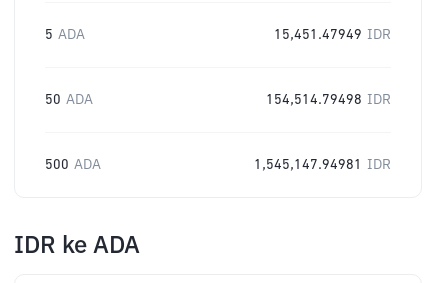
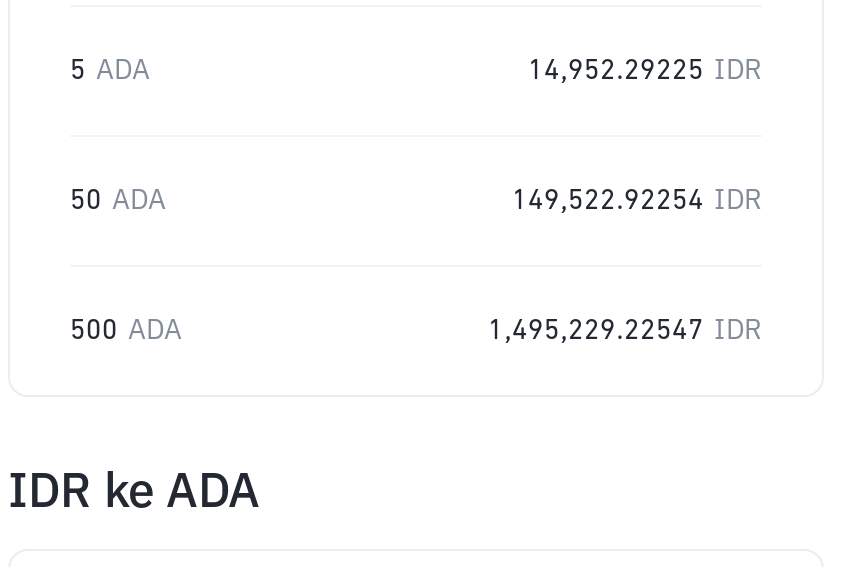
[274,28,391,42] 15,451.47949 IDR -> [528,57,762,85] 14,952.29225 IDR
[266,93,391,107] 154,514.79498 IDR -> [512,187,762,215] 149,522.92254 IDR
[254,158,391,172] 1,545,147.94981 IDR -> [488,317,762,345] 1,495,229.22547 IDR

